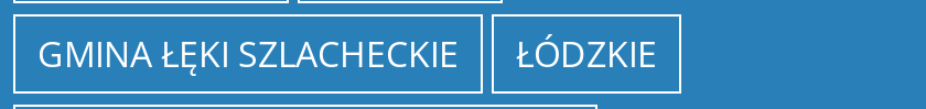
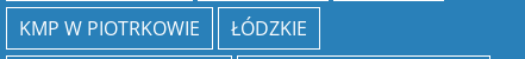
[37,29,459,78] GMINA ŁĘKI SZLACHECKIE -> [19,16,200,42] KMP W PIOTRKOWIE

